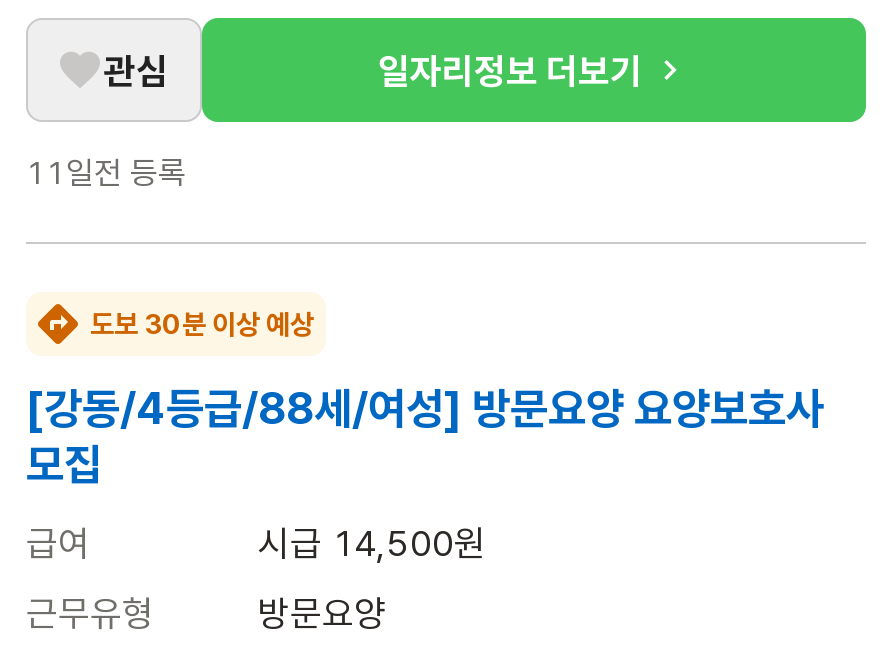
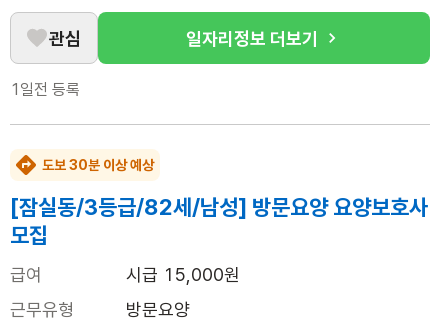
[26,154,186,192] 11일전 등록 -> [10,80,80,99] 1일전 등록
[26,382,824,434] [강동/4등급/88세/여성] 방문요양 요양보호사 -> [10,194,428,220] [잠실동/3등급/82세/남성] 방문요양 요양보호사
[258,522,486,564] 시급 14,500원 -> [126,264,240,285] 시급 15,000원

